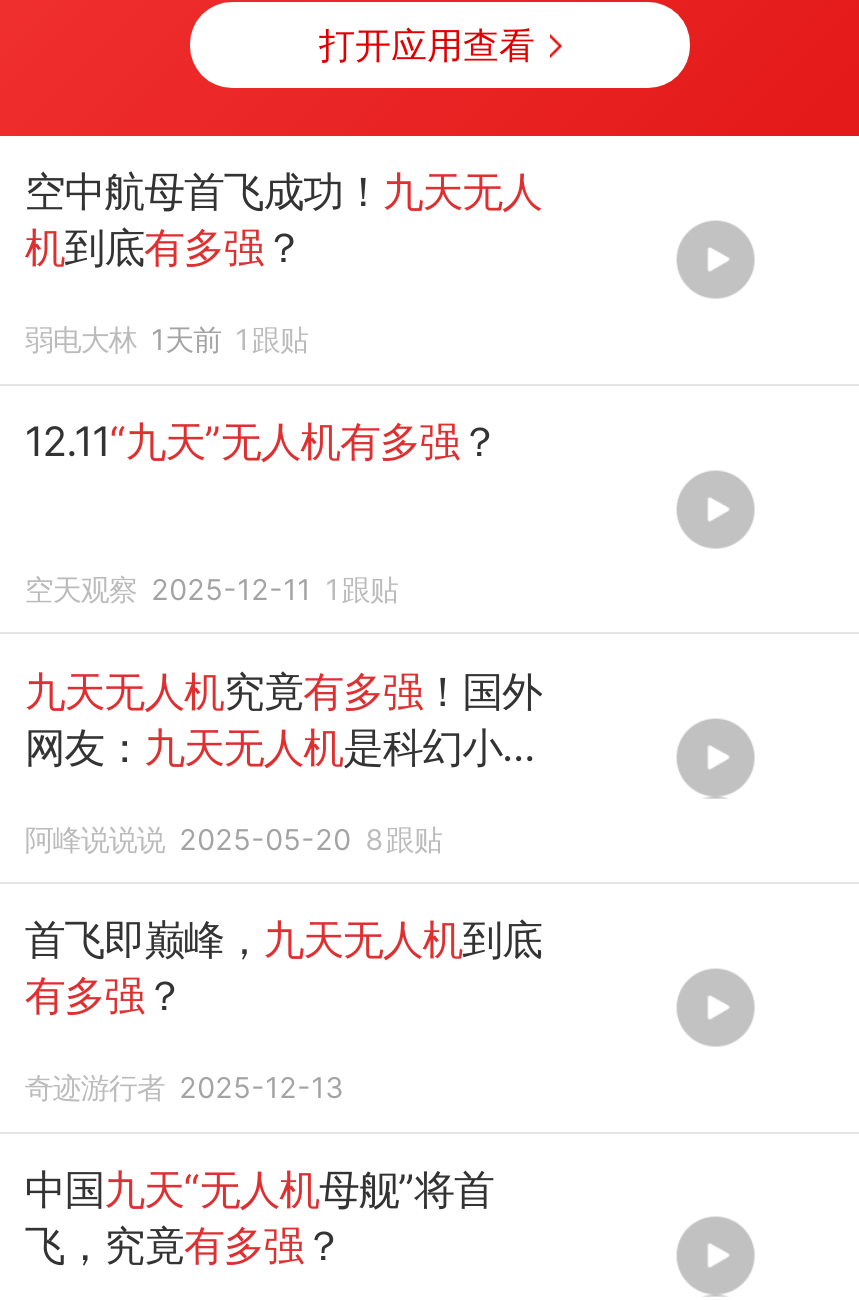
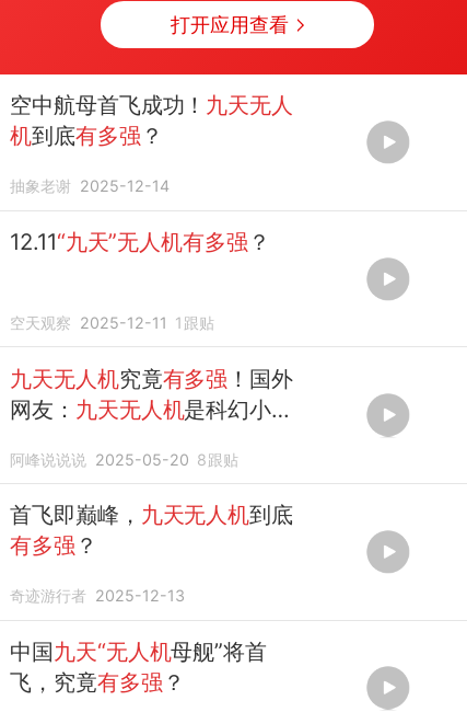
[25,323,308,357] 弱电大林 1天前 1 跟贴 -> [10,177,169,195] 抽象老谢 2025-12-14

